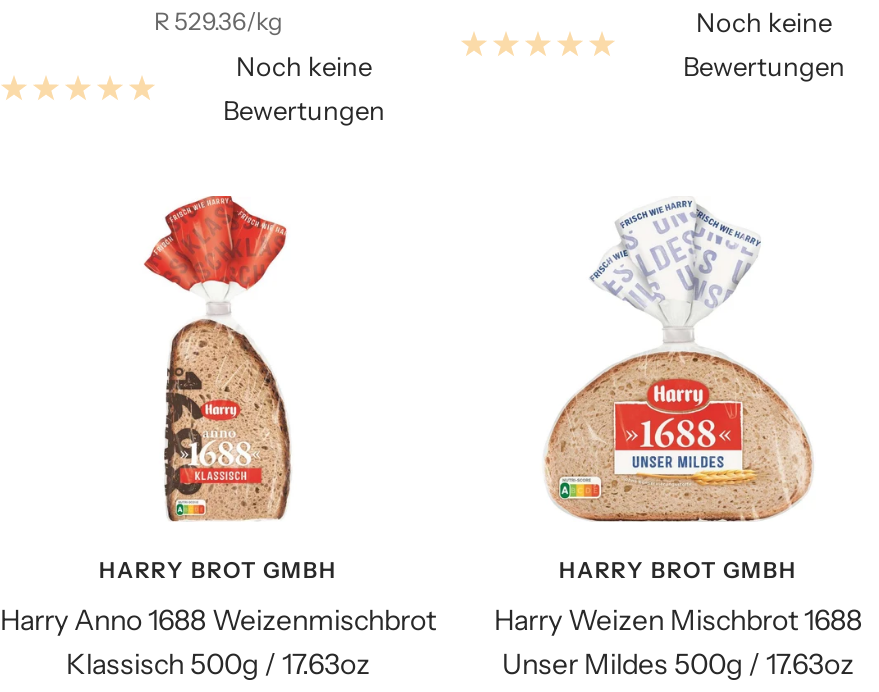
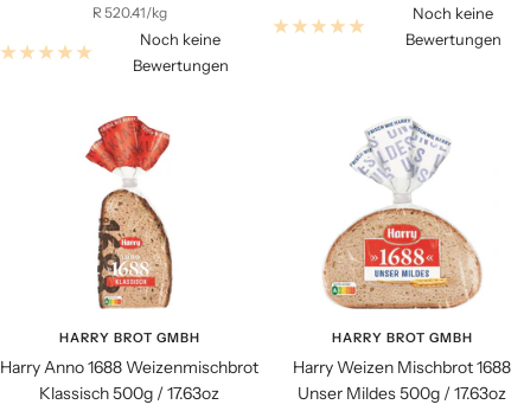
[154,5,282,35] R 529.36/kg -> [92,3,167,21] R 520.41/kg

